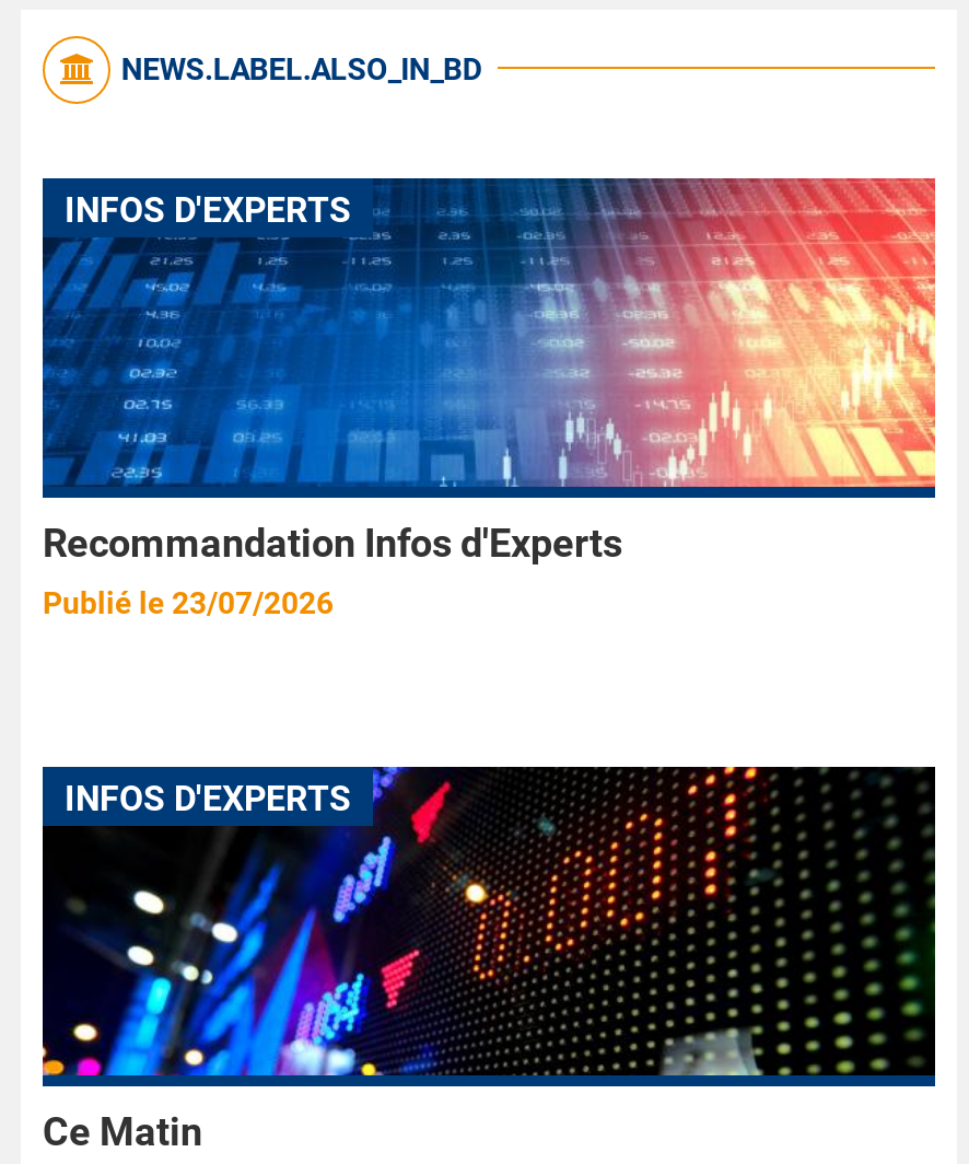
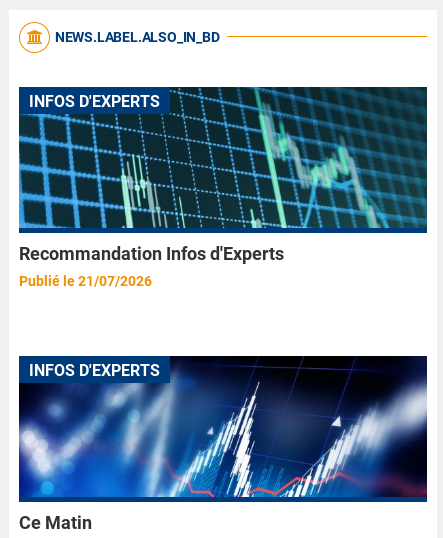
[40,176,937,489] [image] -> [18,86,428,229] [image]
[43,586,334,621] Publié le 23/07/2026 -> [19,273,152,289] Publié le 21/07/2026
[40,765,937,1078] [image] -> [18,355,428,498] [image]

